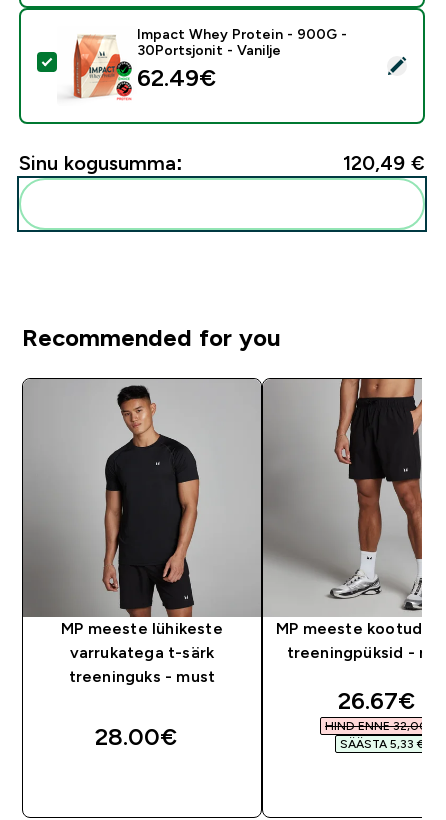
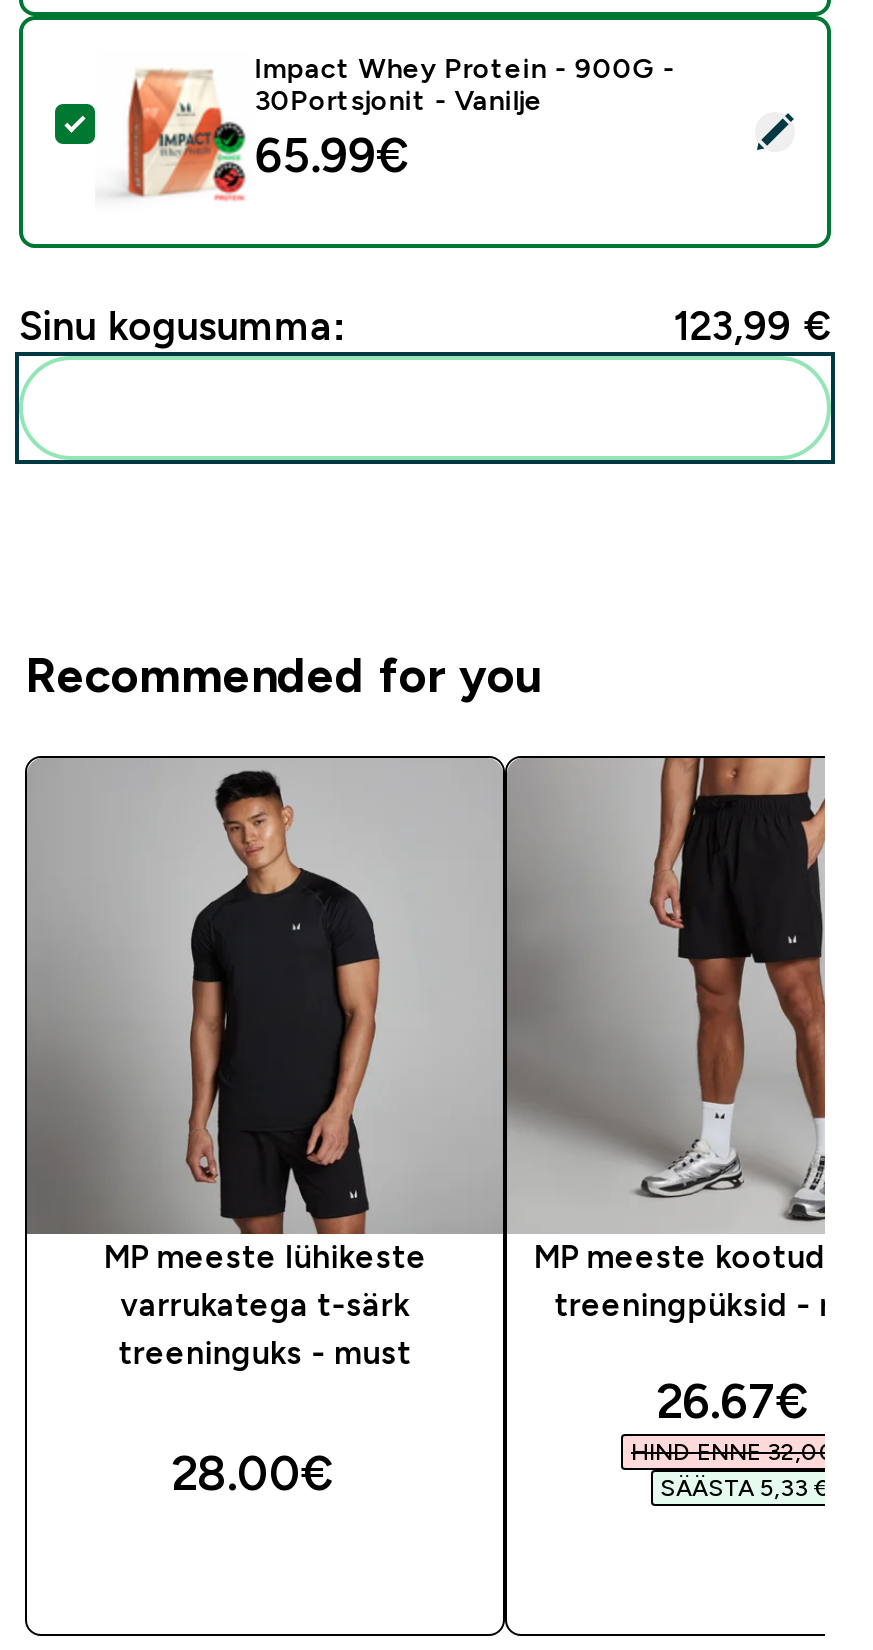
[137,64,216,91] 62.49€ -> [255,127,411,181] 65.99€
[343,152,425,174] 120,49 € -> [673,303,831,347] 123,99 €

